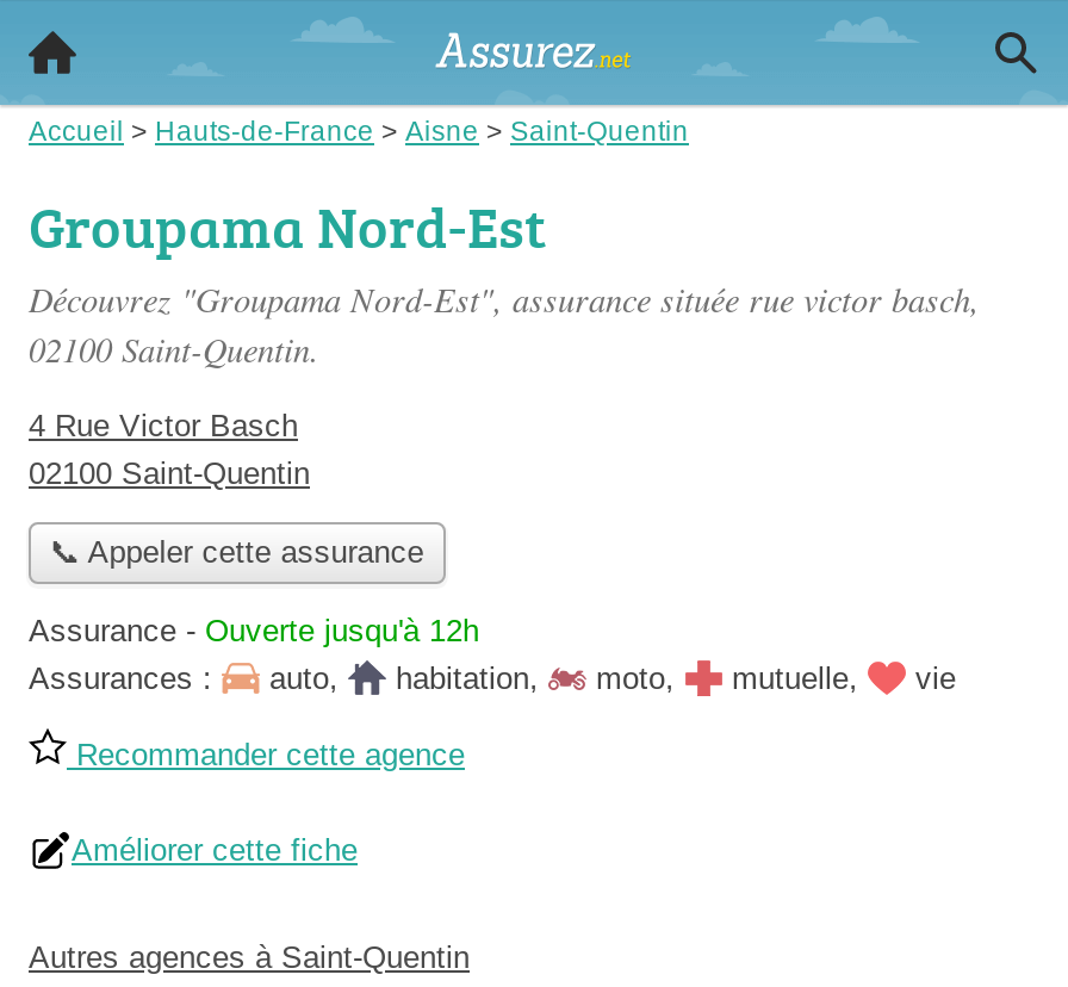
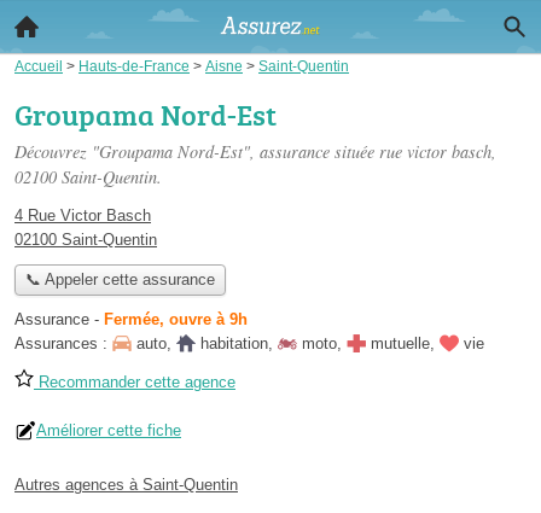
[29,614,479,649] Assurance - Ouverte jusqu'à 12h -> [14,311,248,329] Assurance - Fermée, ouvre à 9h

